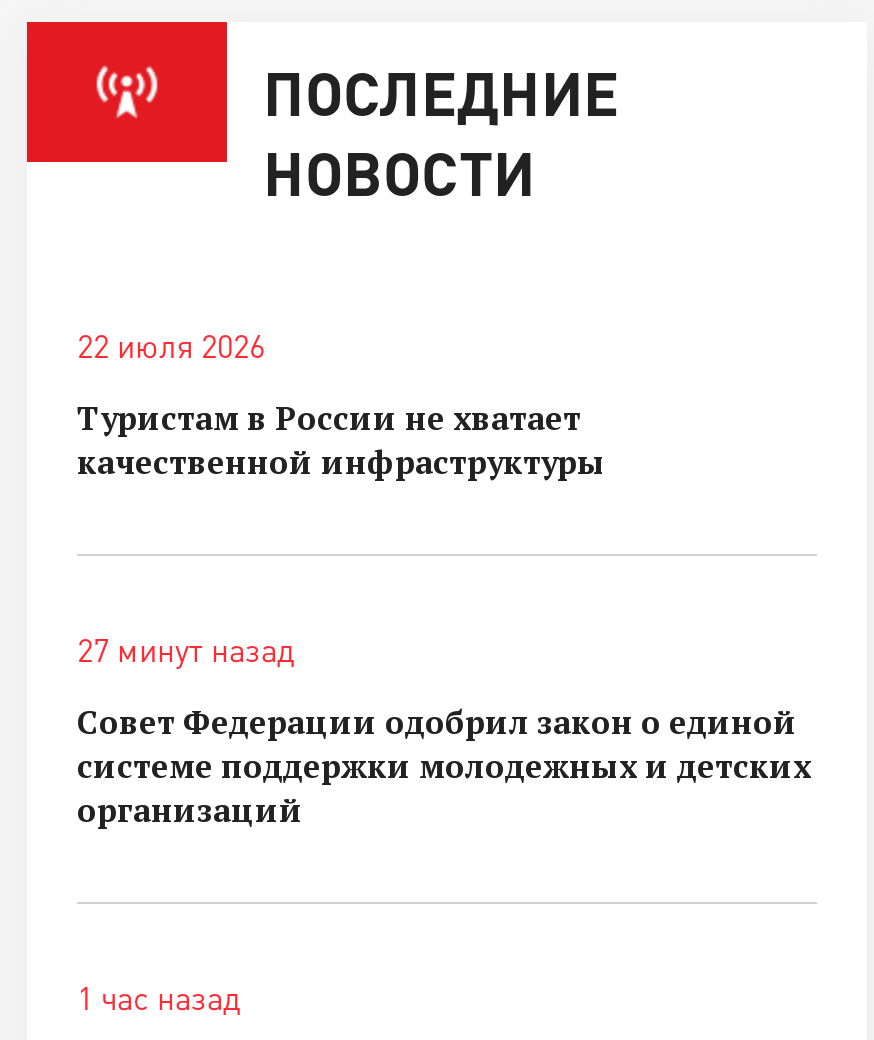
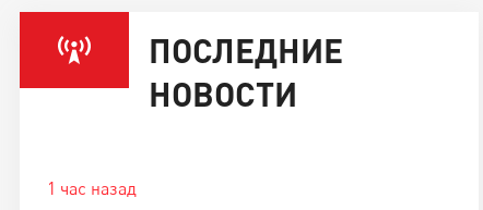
[77,326,605,484] 22 июля 2026 | Туристам в России не хватает | качественной инфраструктуры -> none
[77,630,811,832] 27 минут назад | Совет Федерации одобрил закон о единой | системе поддержки молодежных и детских | организаций -> none

